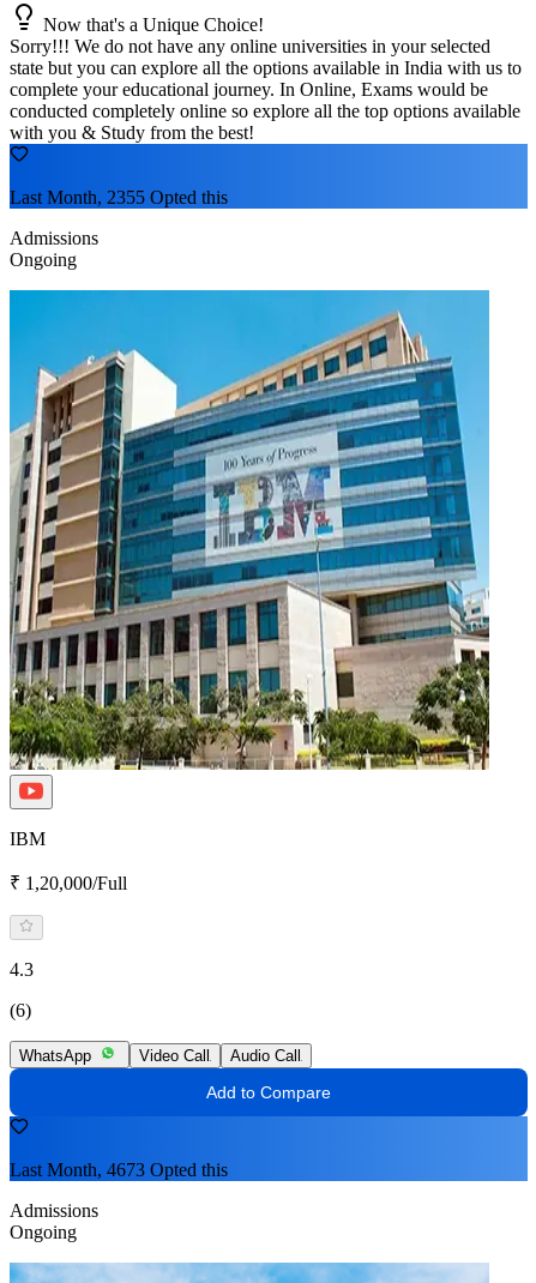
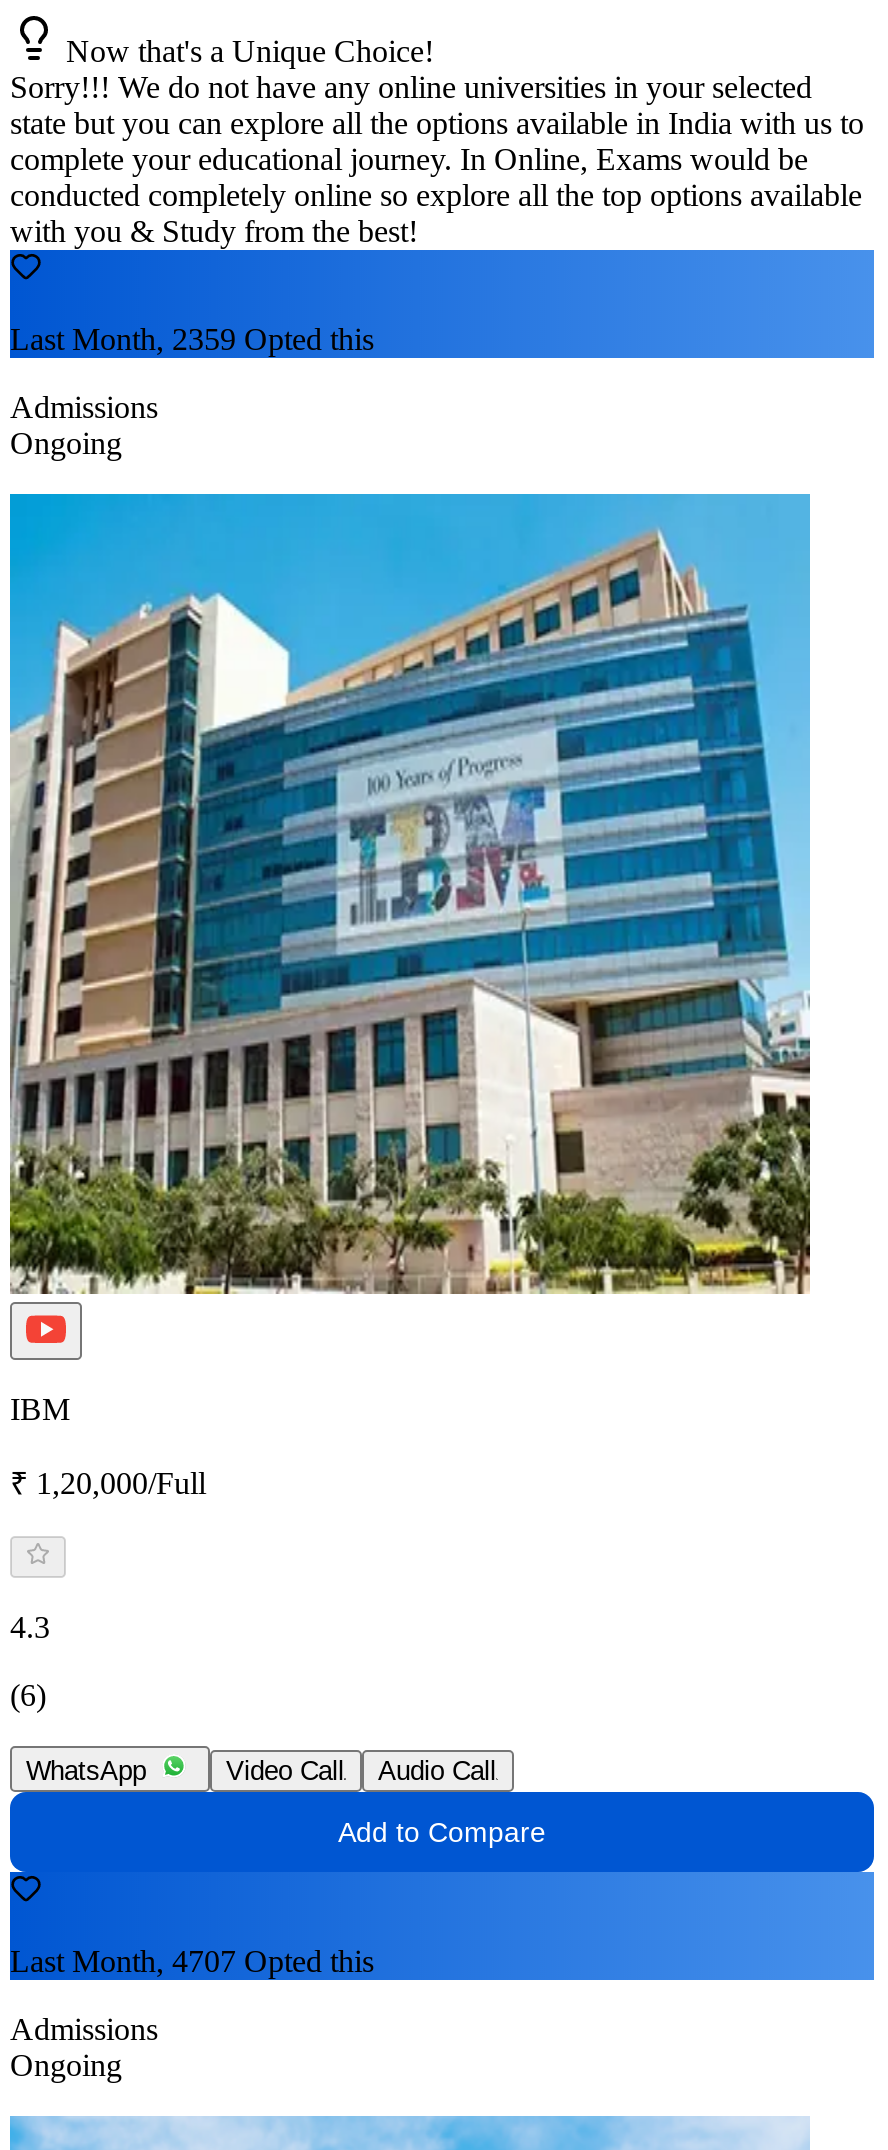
[10,187,228,207] Last Month, 2355 Opted this -> [10,321,374,355] Last Month, 2359 Opted this
[10,1159,228,1180] Last Month, 4673 Opted this -> [10,1943,374,1977] Last Month, 4707 Opted this

